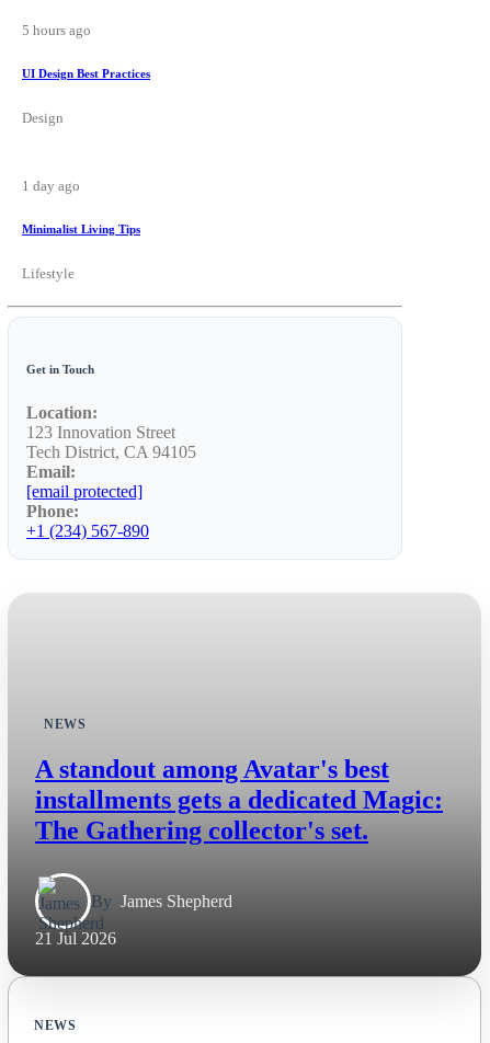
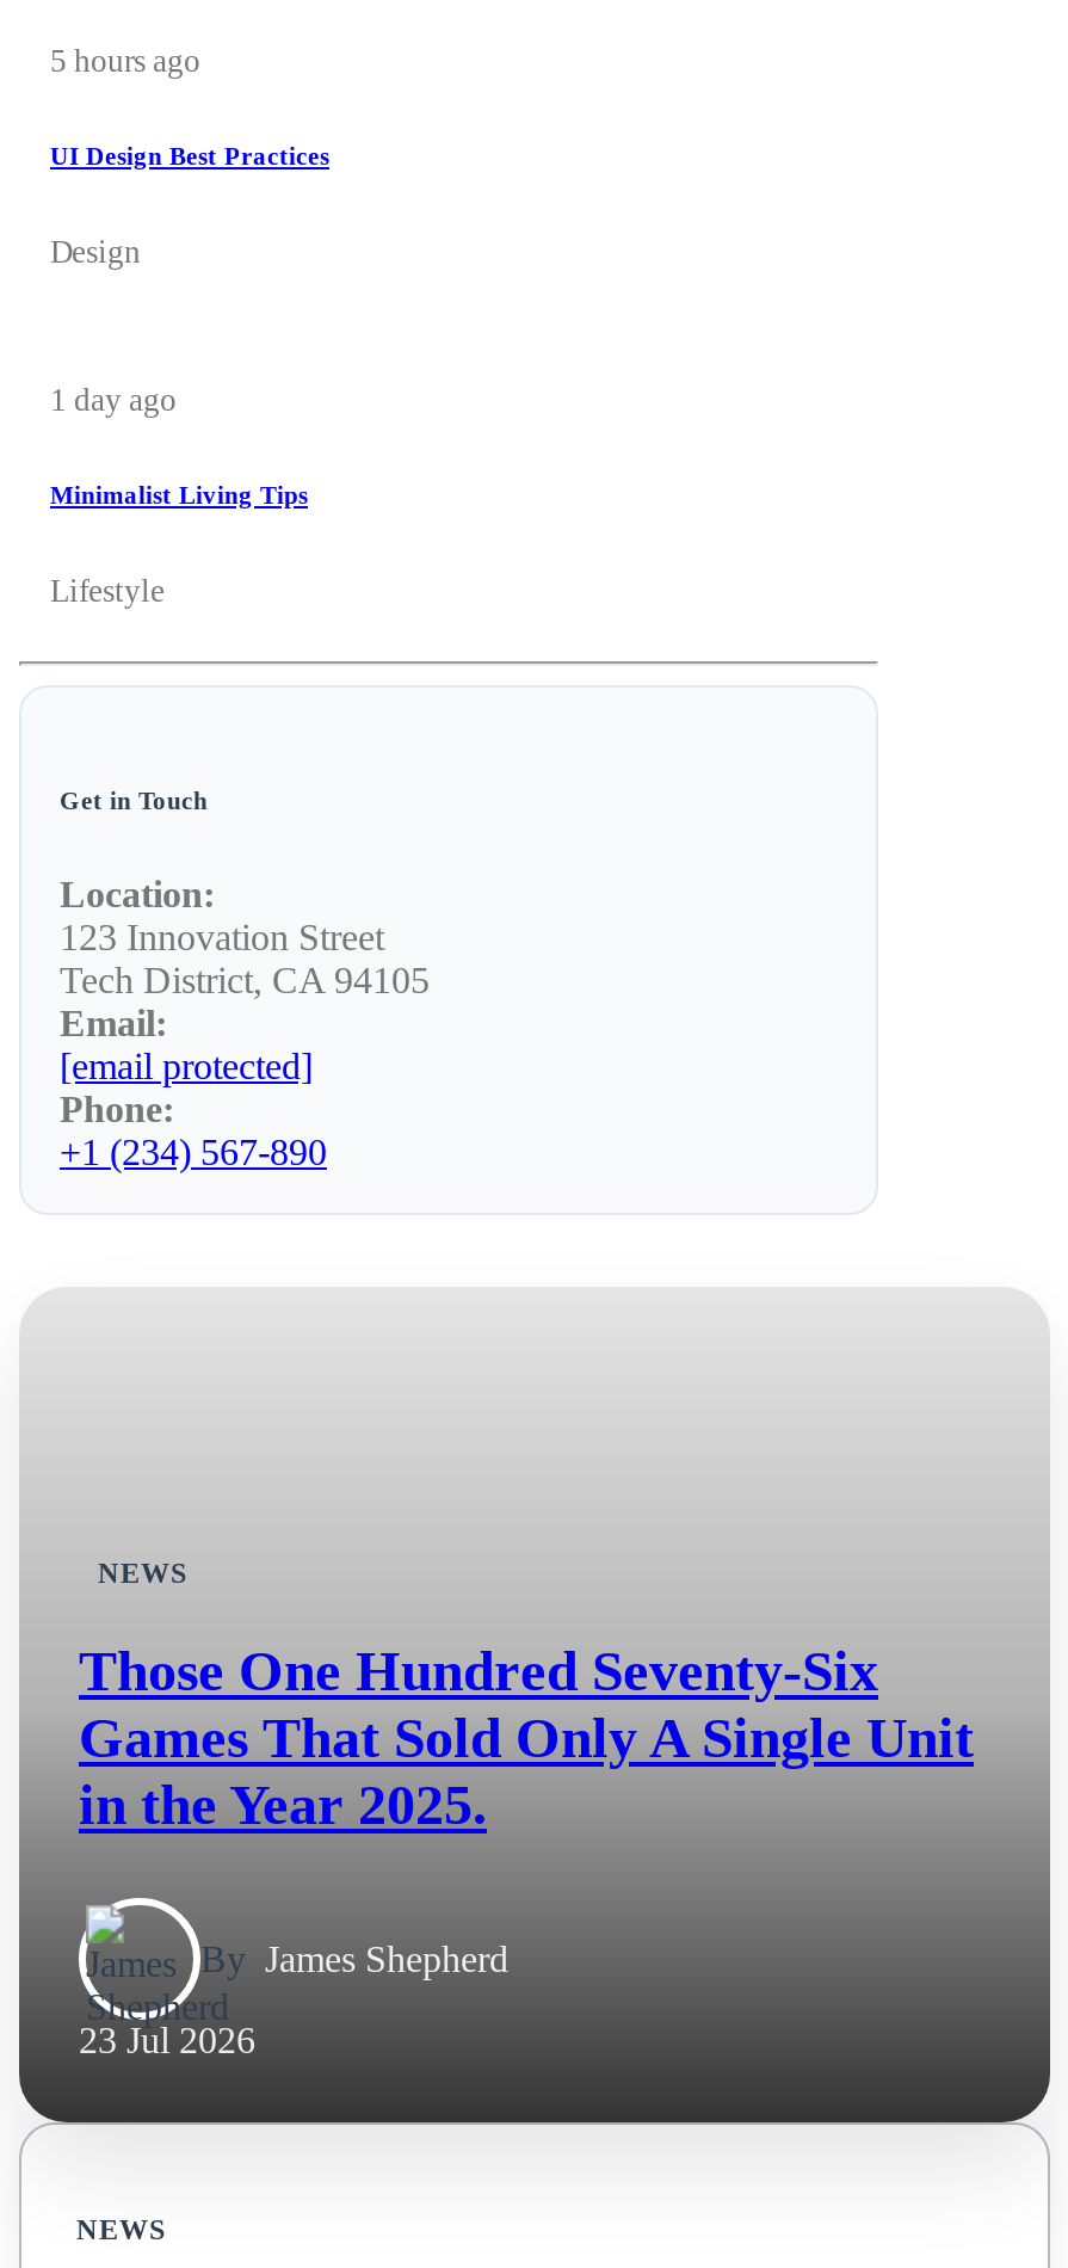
[35,755,443,845] A standout among Avatar's best | installments gets a dedicated Magic: | The Gathering collector's set. -> [79,1640,974,1836] Those One Hundred Seventy-Six | Games That Sold Only A Single Unit | in the Year 2025.
[35,929,116,948] 21 Jul 2026 -> [79,2020,255,2060] 23 Jul 2026

